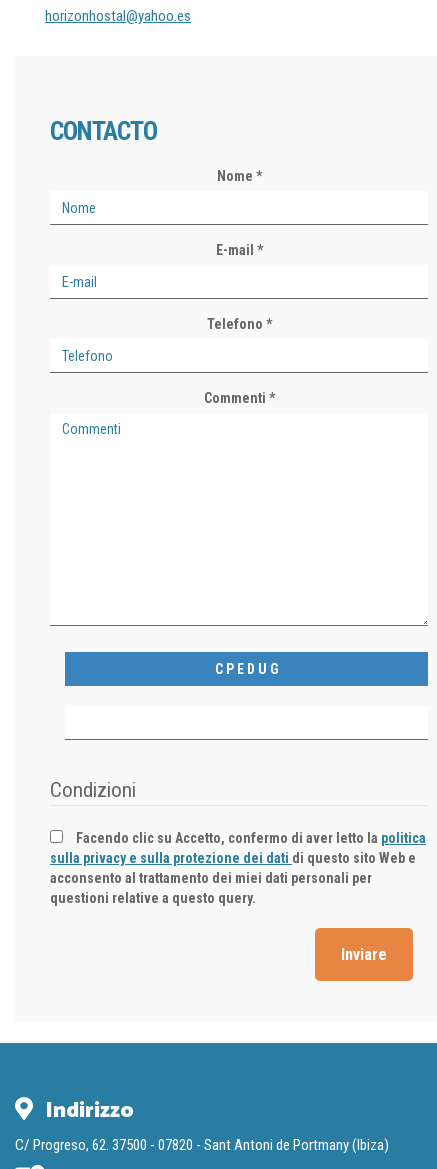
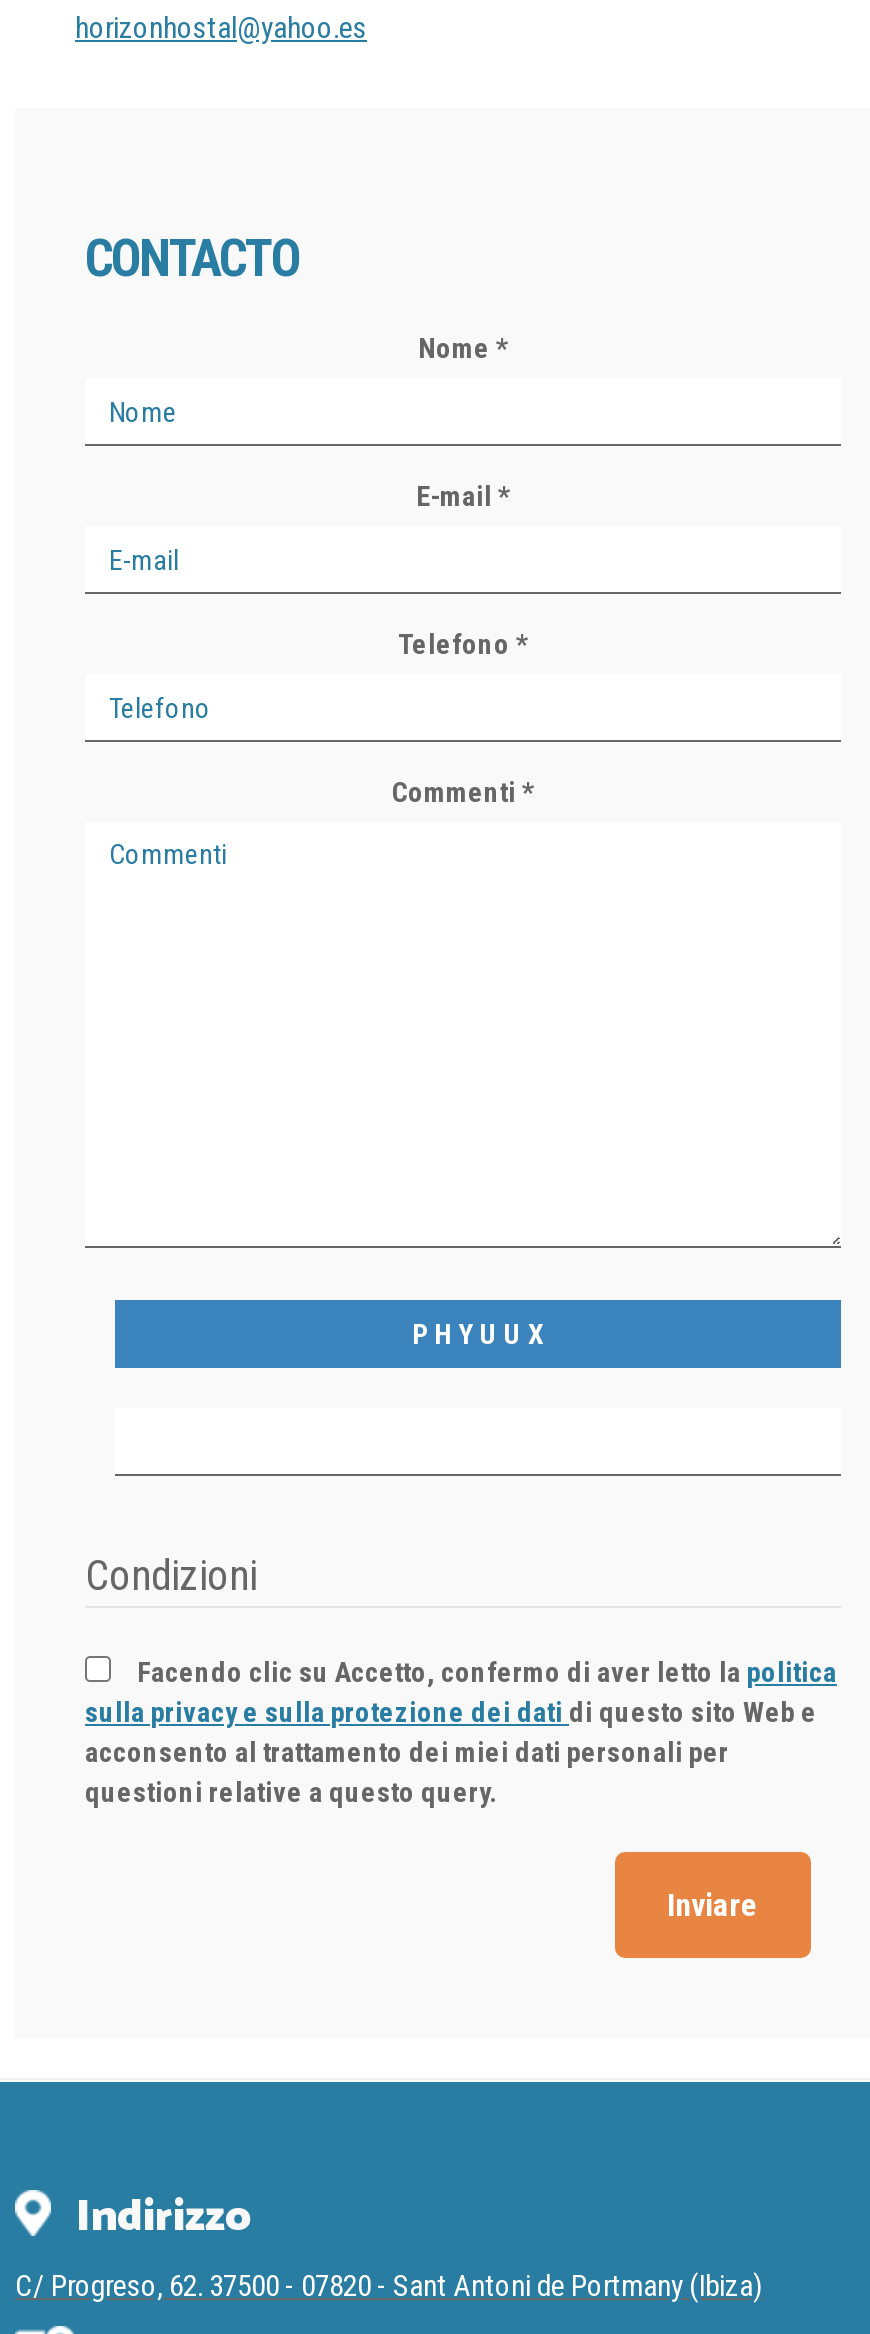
[214,661,278,677] C P E D U G -> [412,1318,544,1350] P H Y U U X

